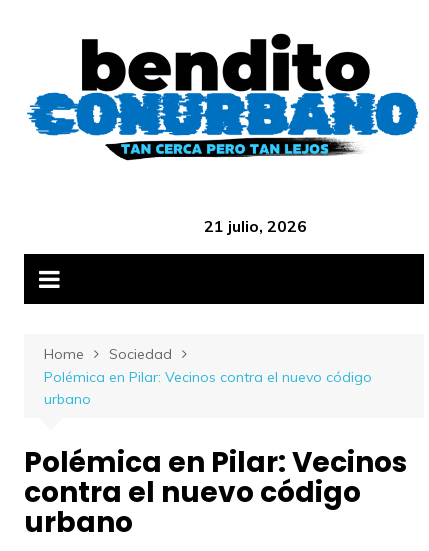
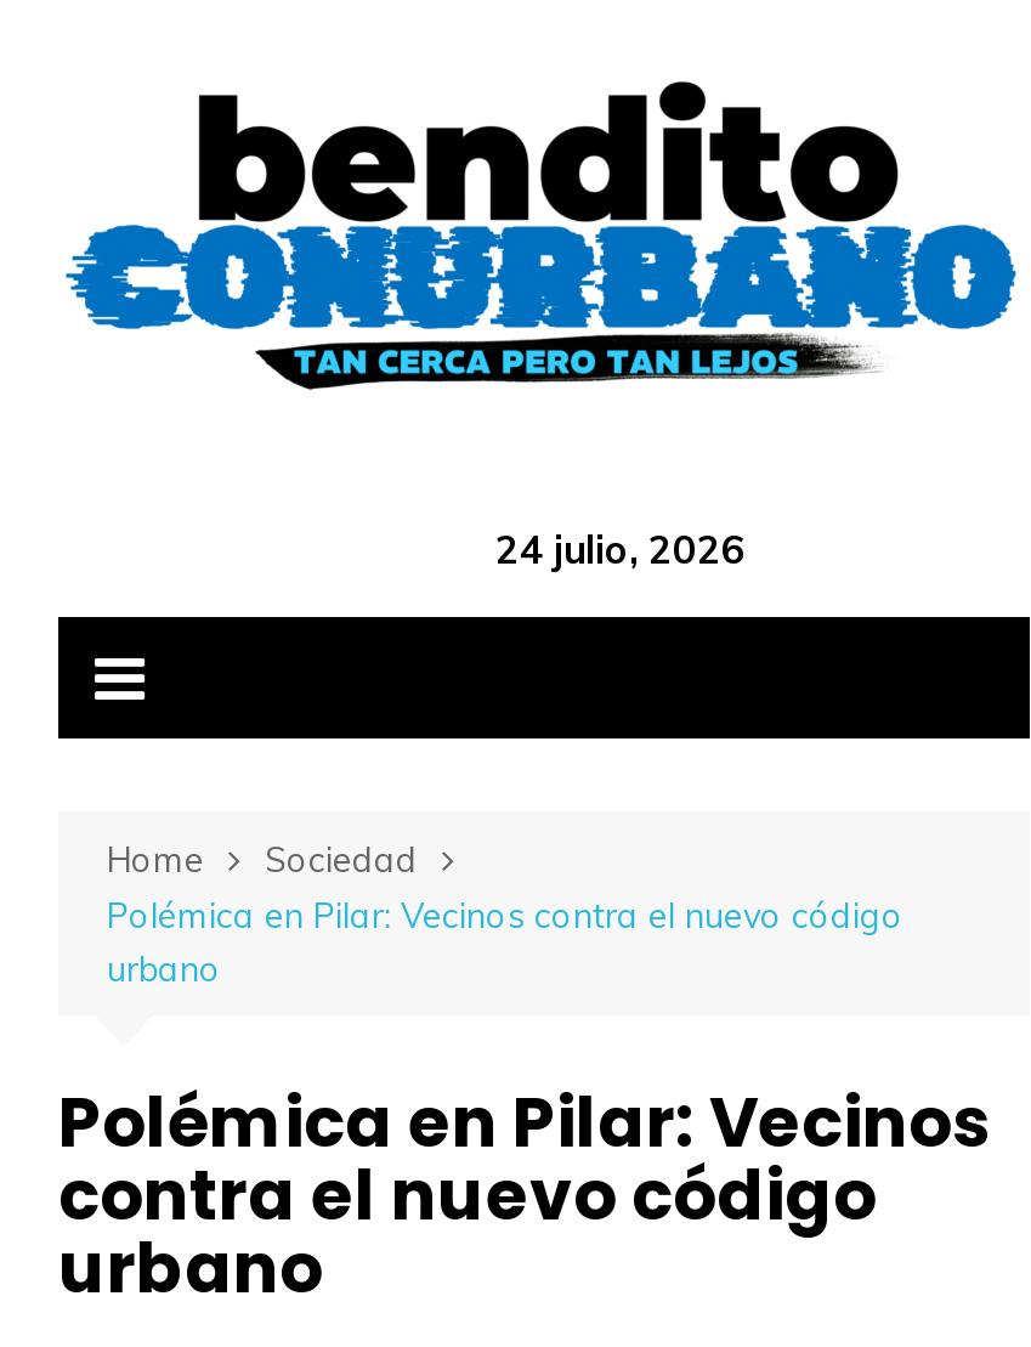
[204,216,307,236] 21 julio, 2026 -> [495,525,746,573] 24 julio, 2026

